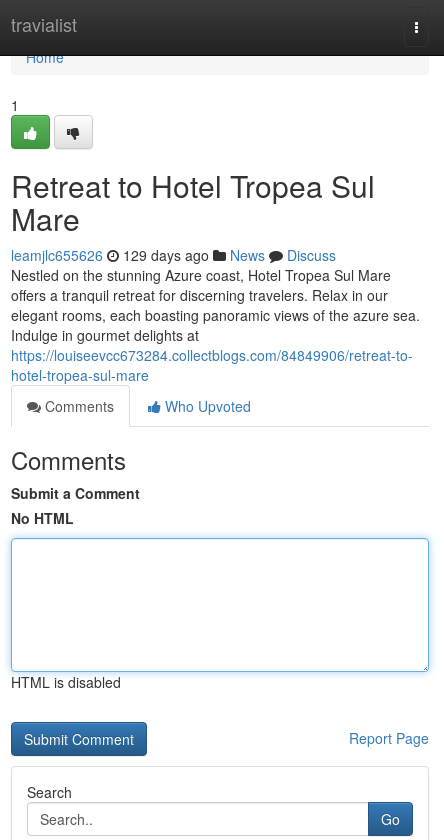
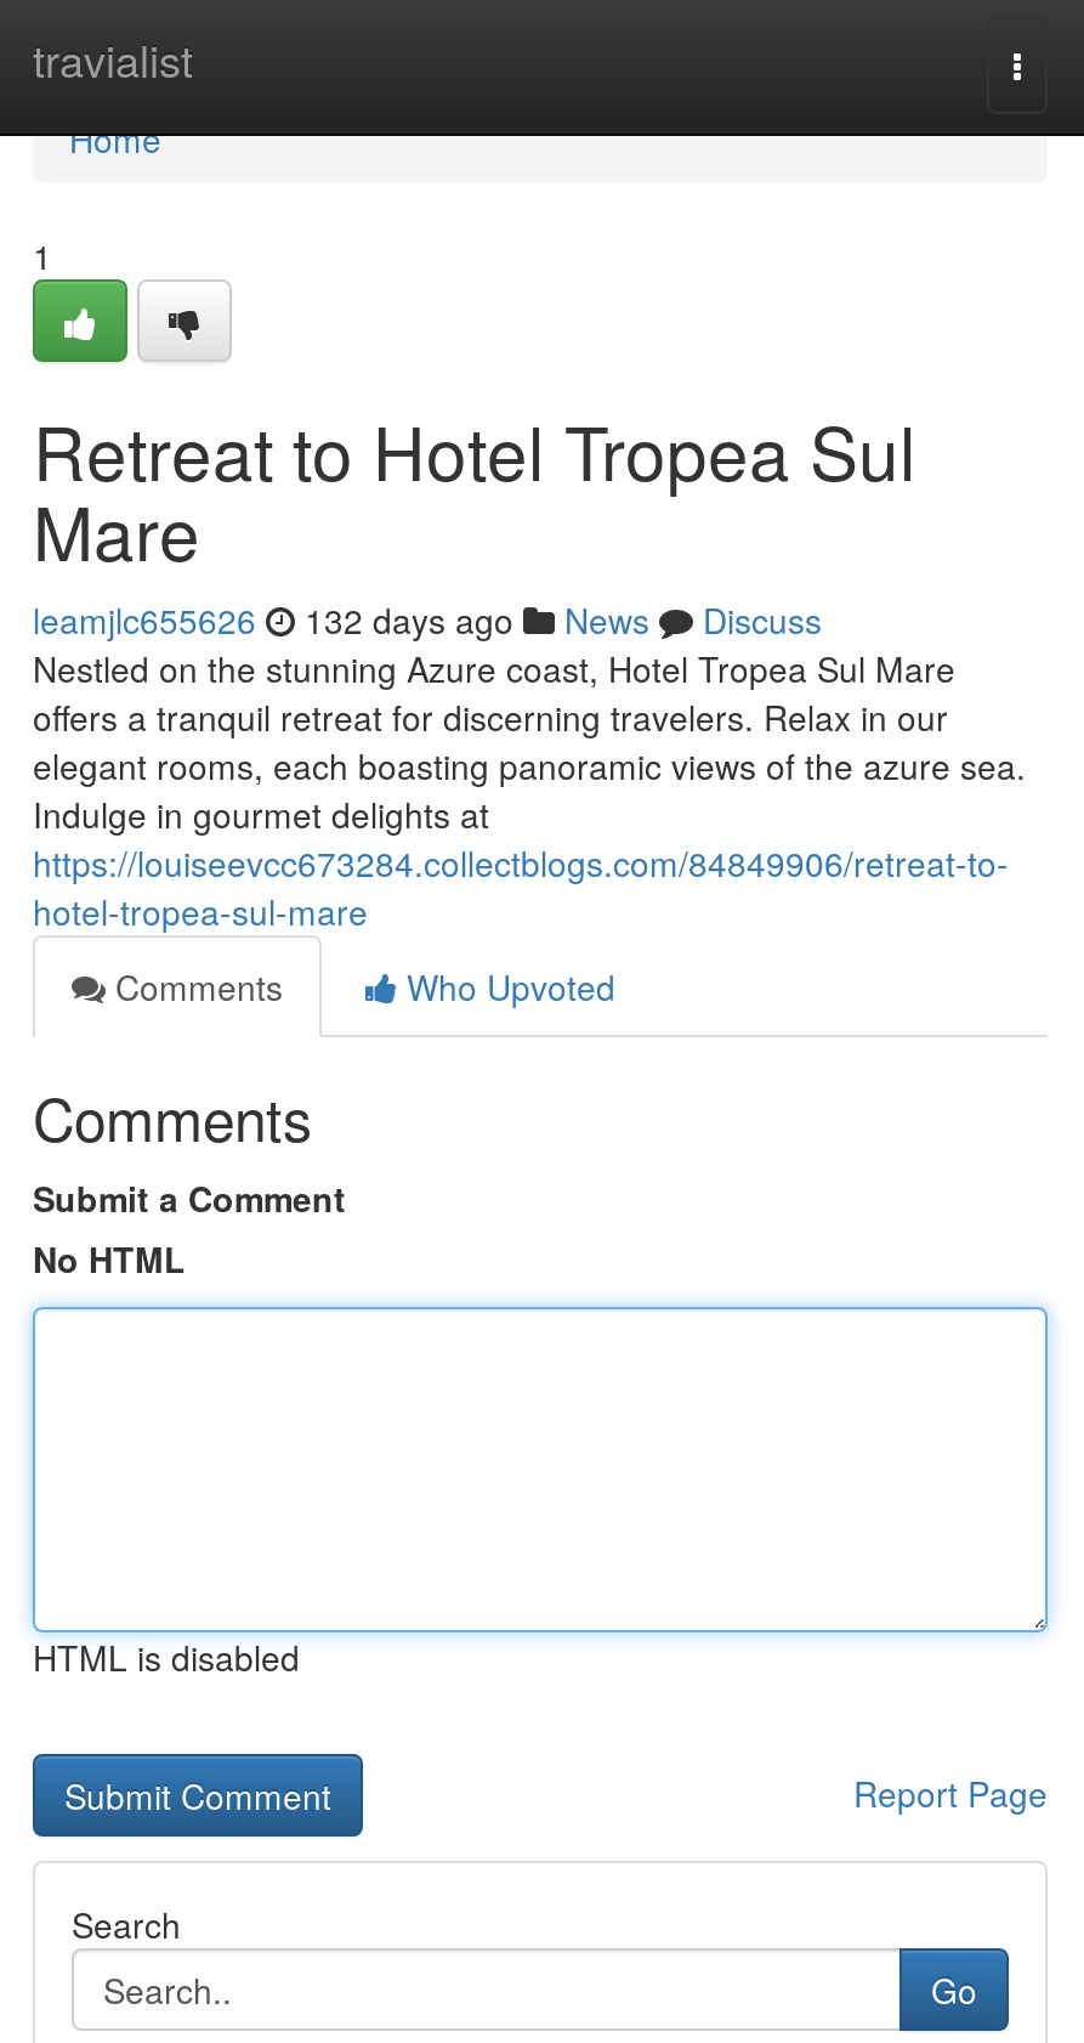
[11,245,336,265] leamjlc655626 129 days ago News Discuss -> [33,595,822,644] leamjlc655626 132 days ago News Discuss

